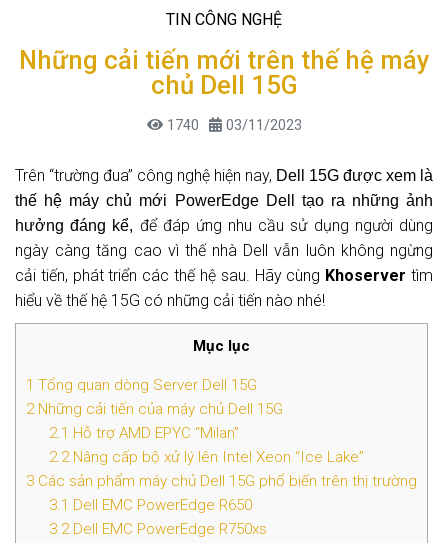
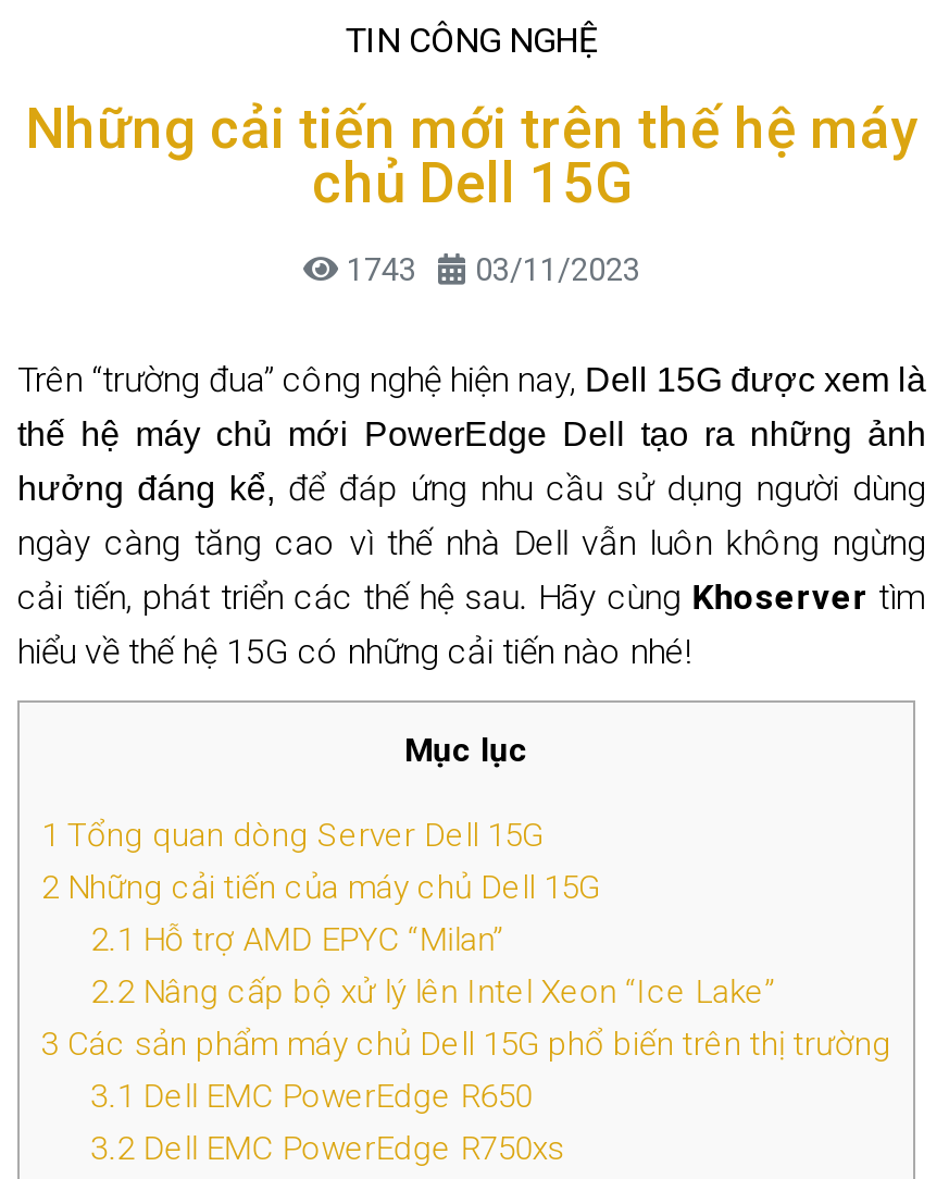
[162,117,301,134] 1740 03/11/2023 -> [338,253,640,290] 1743 03/11/2023

